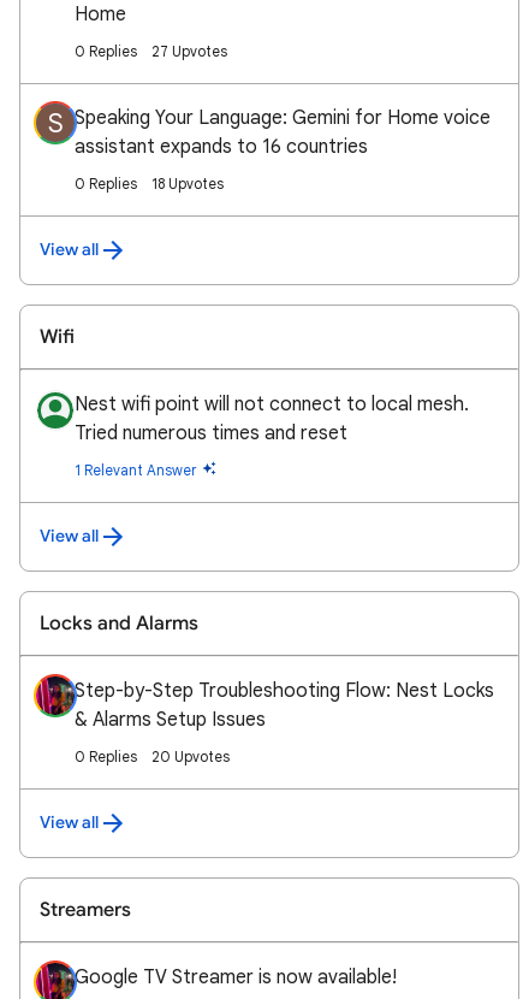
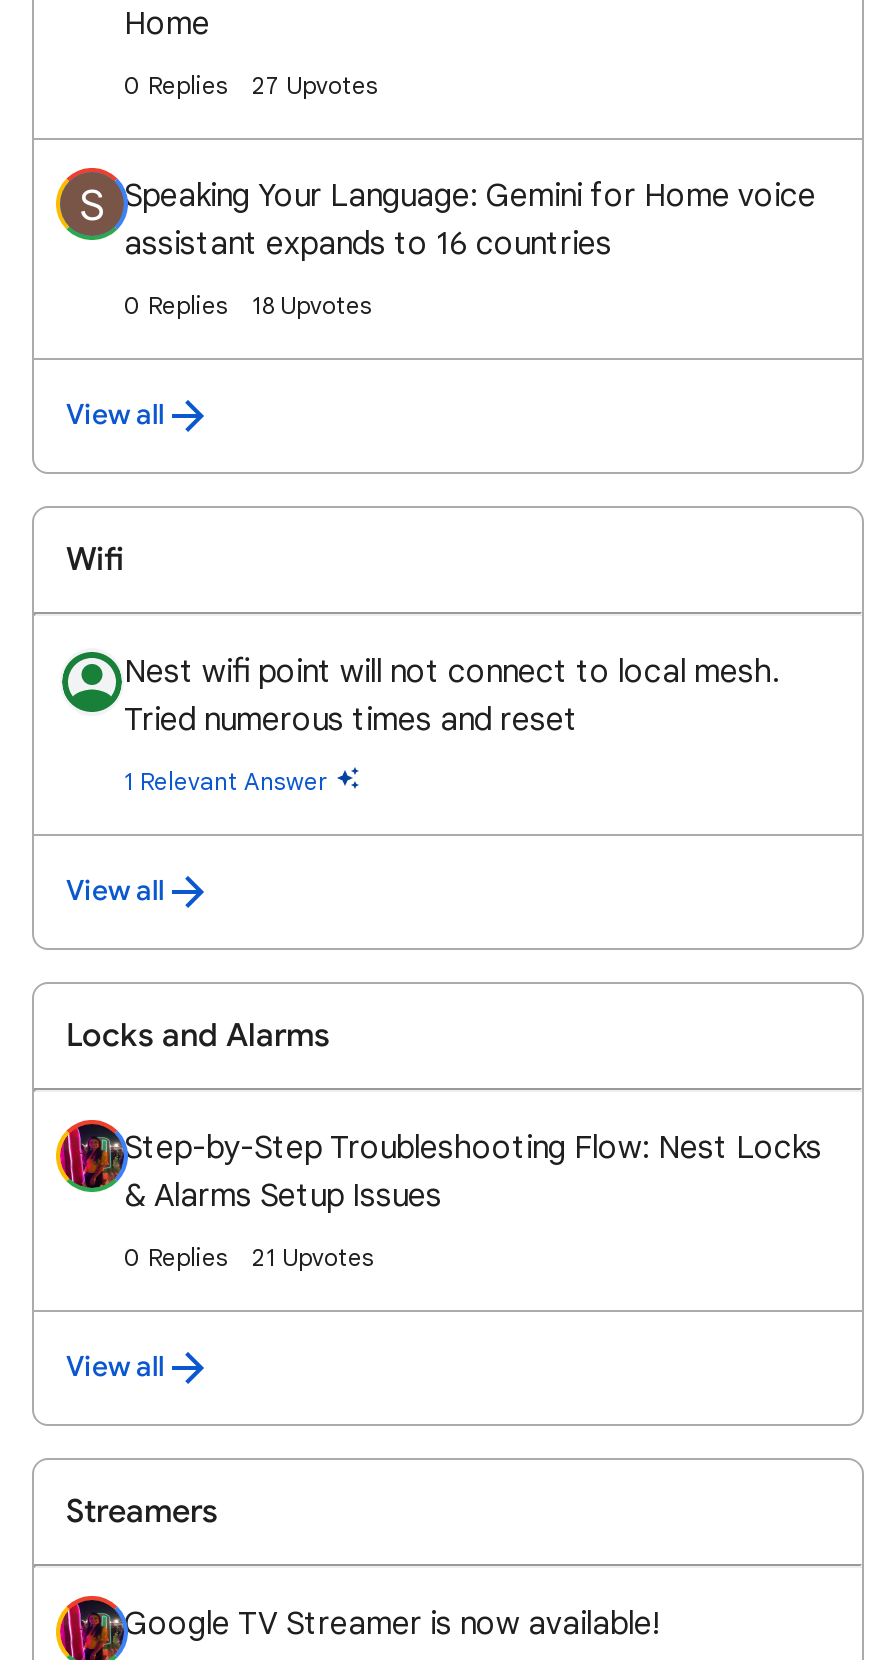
[151,747,230,765] 20 Upvotes -> [252,1242,374,1272] 21 Upvotes

